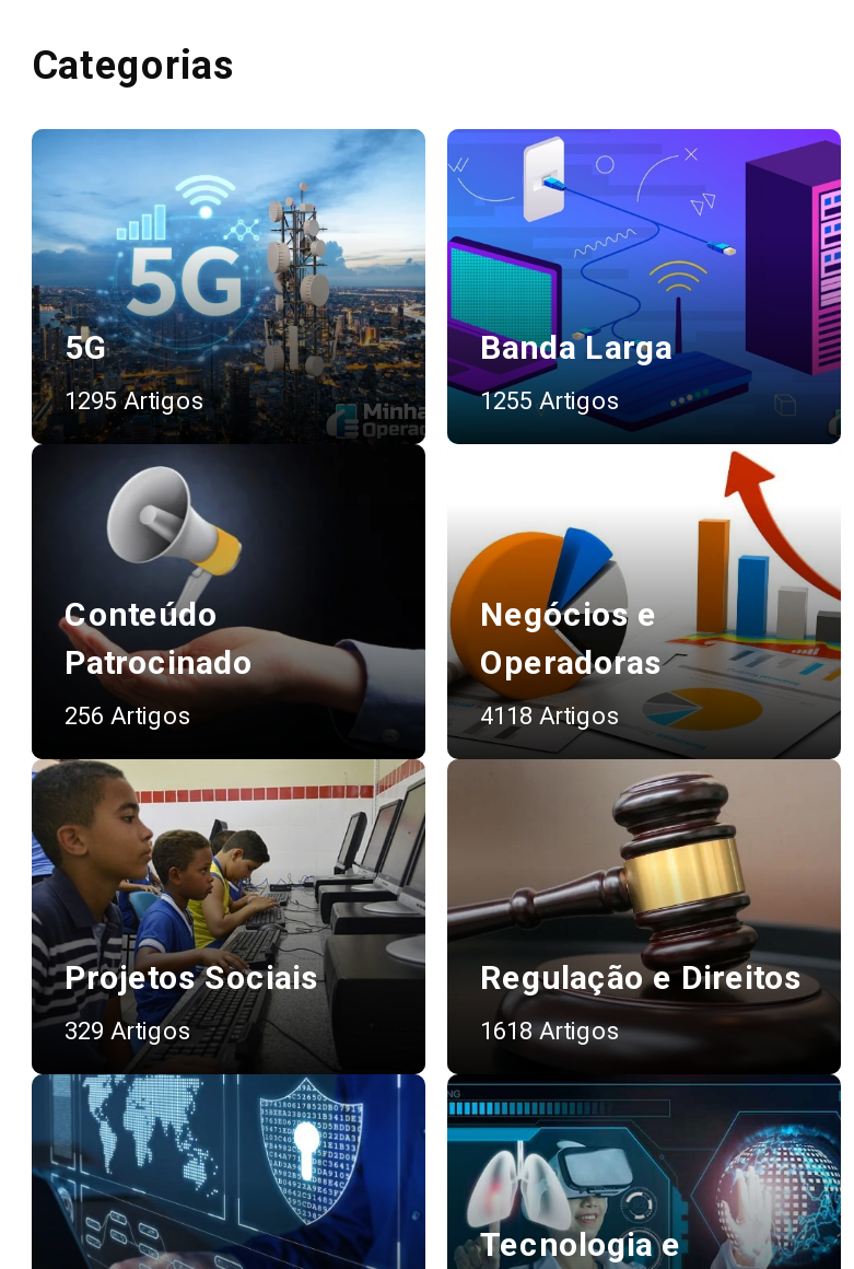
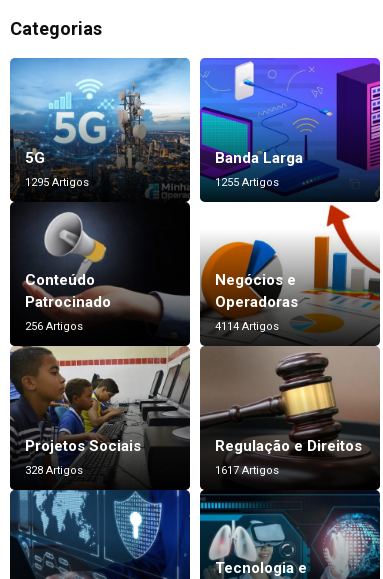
[480,702,620,730] 4118 Artigos -> [215,320,279,333] 4114 Artigos
[65,1017,191,1045] 329 Artigos -> [25,464,83,477] 328 Artigos
[480,1017,620,1045] 1618 Artigos -> [215,464,279,477] 1617 Artigos

